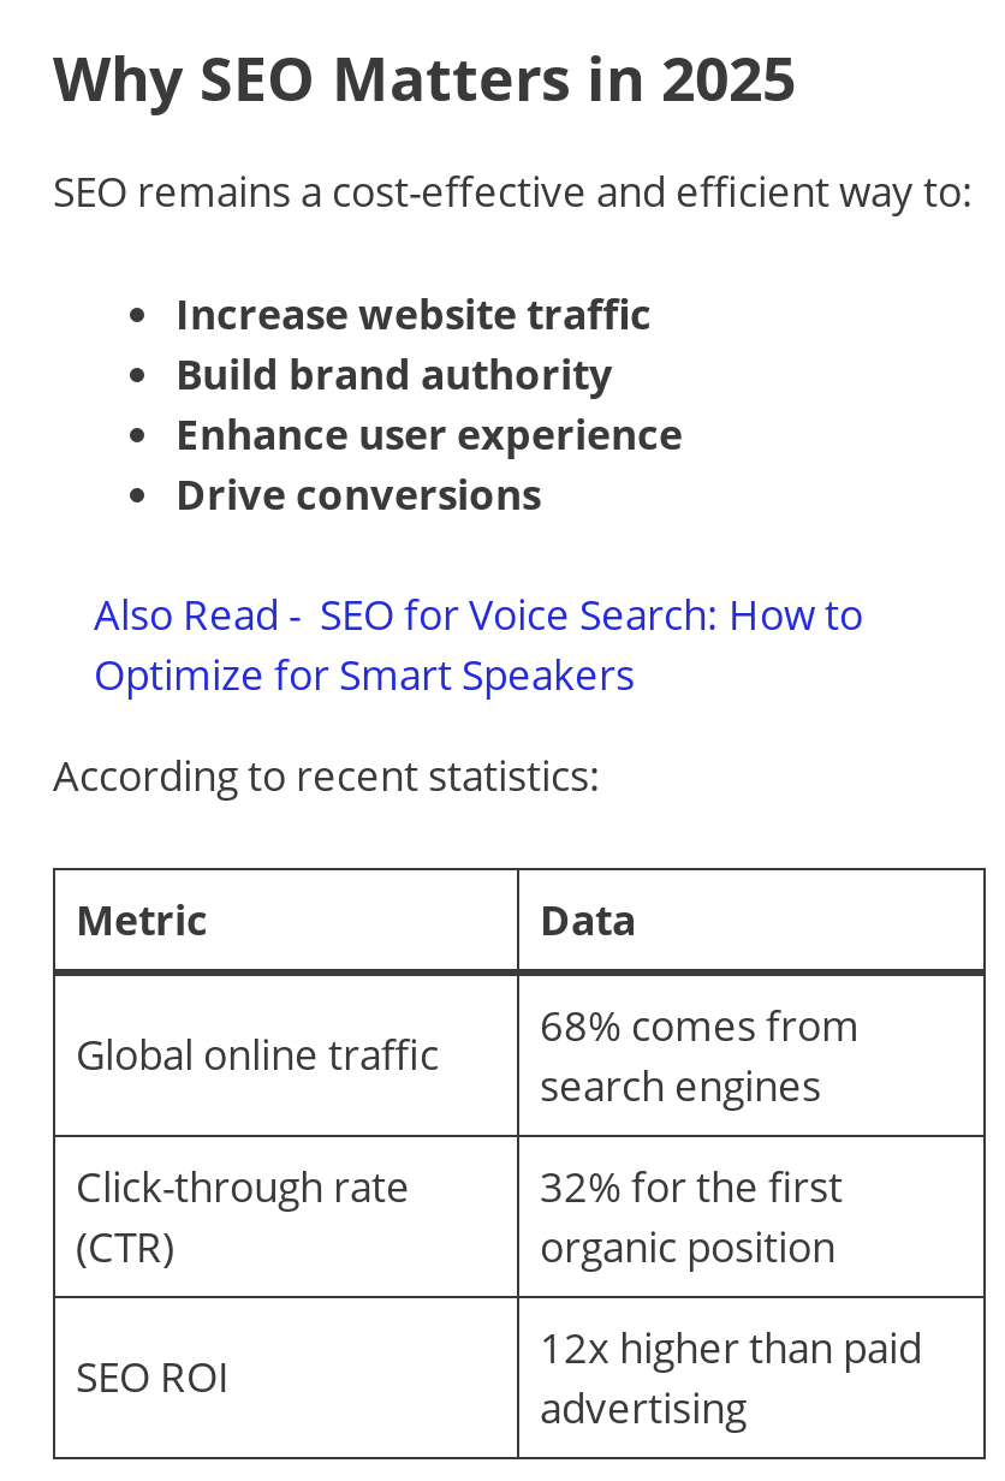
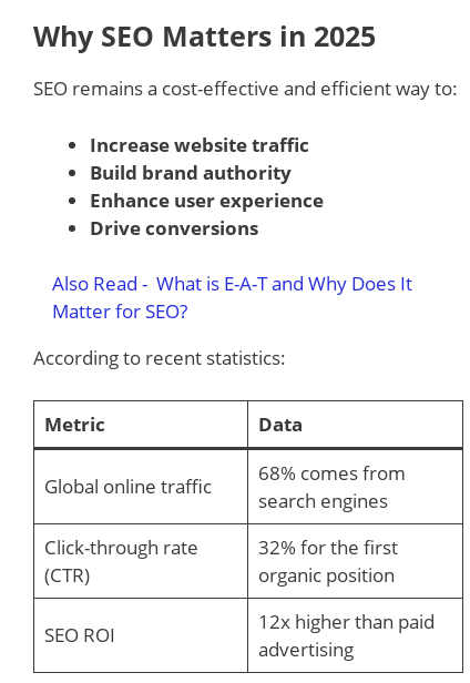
[94,587,863,703] Also Read - SEO for Voice Search: How to | Optimize for Smart Speakers -> [52,271,412,324] Also Read - What is E-A-T and Why Does It | Matter for SEO?

